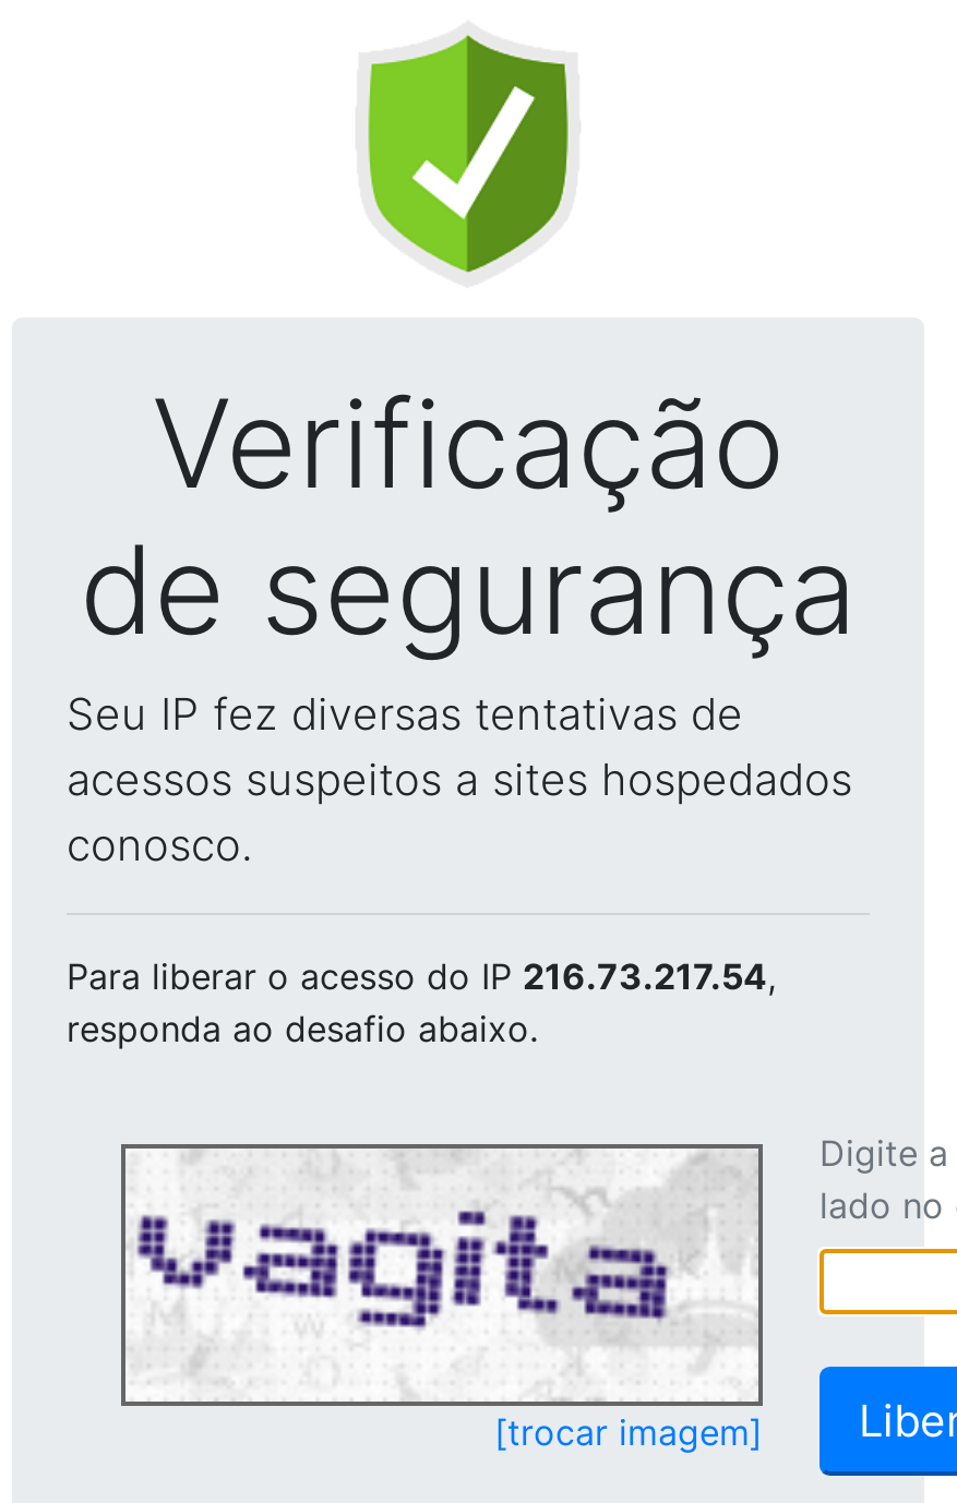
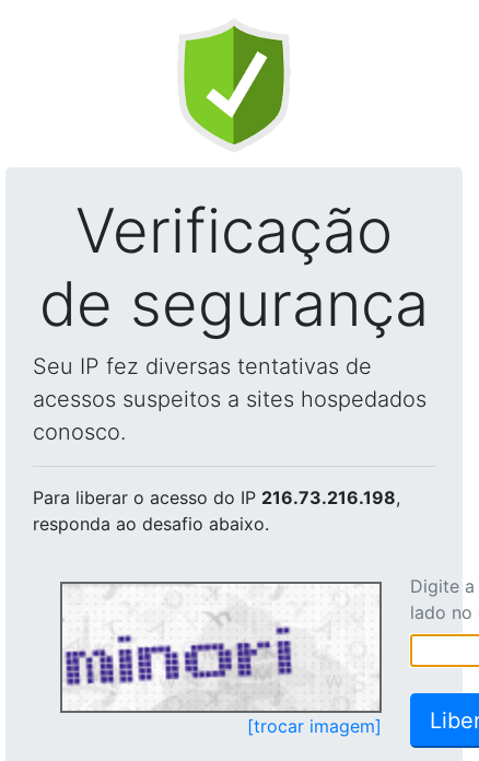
[67,954,776,998] Para liberar o acesso do IP 216.73.217.54, -> [33,487,400,508] Para liberar o acesso do IP 216.73.216.198,
[130,1153,750,1397] [image] -> [65,585,377,709] [image]

